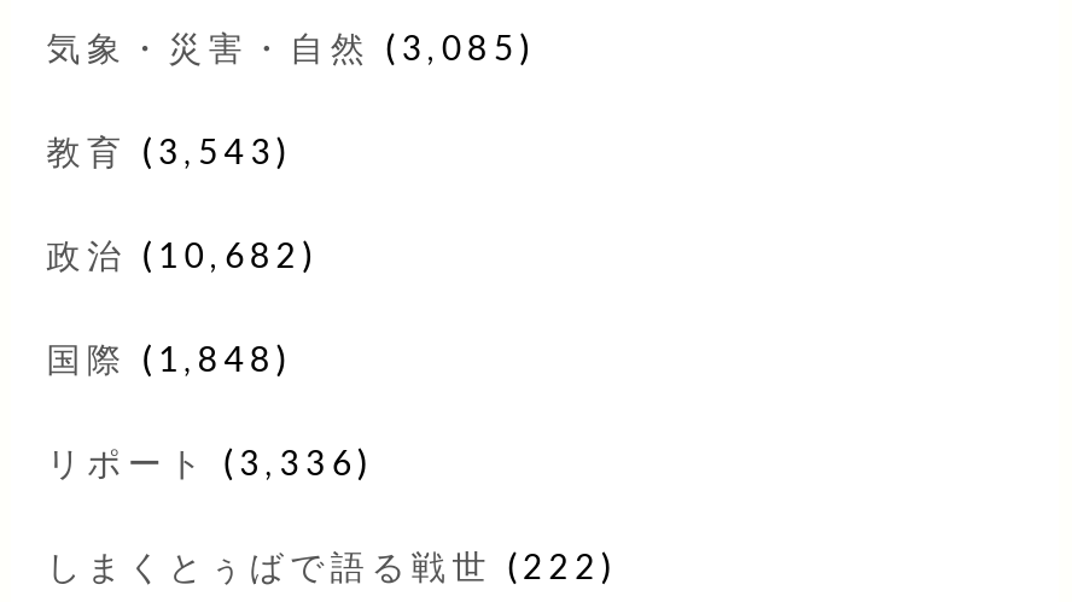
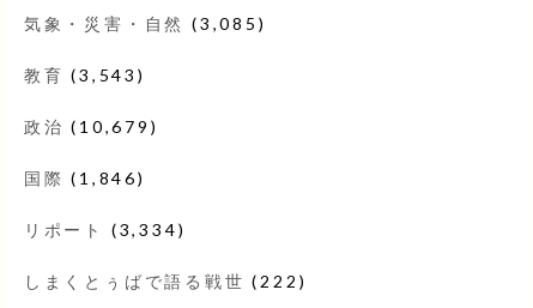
[46,233,319,274] 政治(10,682) -> [24,116,159,137] 政治(10,679)
[46,337,293,378] 国際(1,848) -> [24,168,146,188] 国際(1,846)
[46,440,374,481] リポート(3,336) -> [24,219,186,240] リポート(3,334)

